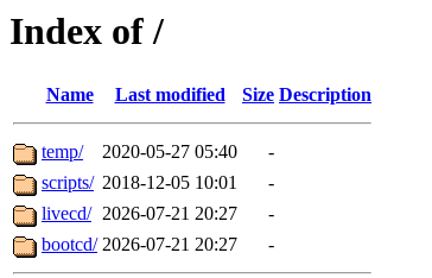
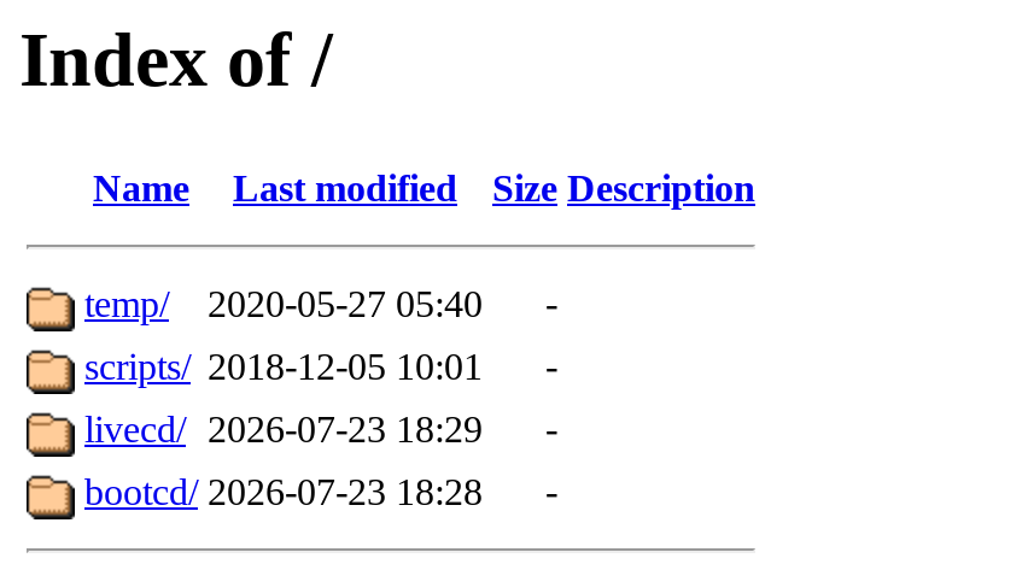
[42,204,237,224] livecd/ 2026-07-21 20:27 -> [84,410,483,450] livecd/ 2026-07-23 18:29
[42,235,237,255] bootcd/ 2026-07-21 20:27 -> [84,472,483,513] bootcd/ 2026-07-23 18:28

